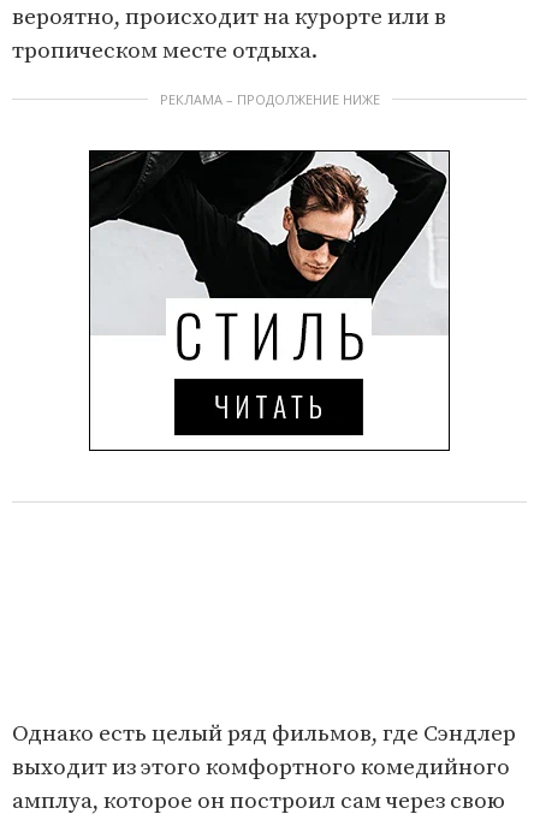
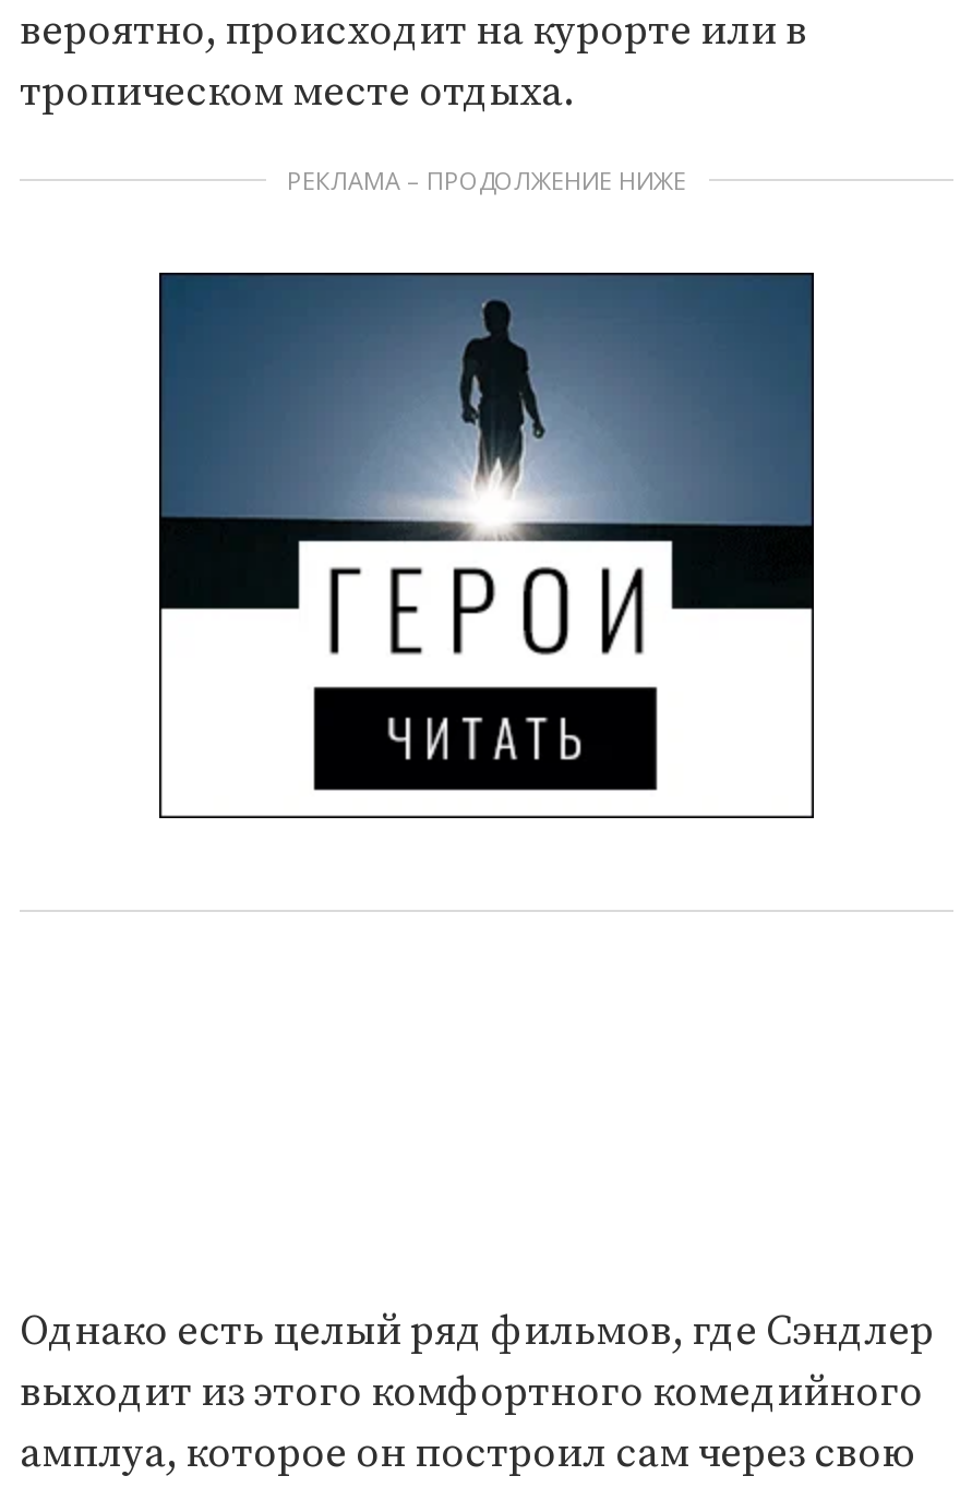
[89,150,450,362] [image] -> [159,273,814,657] [image]

